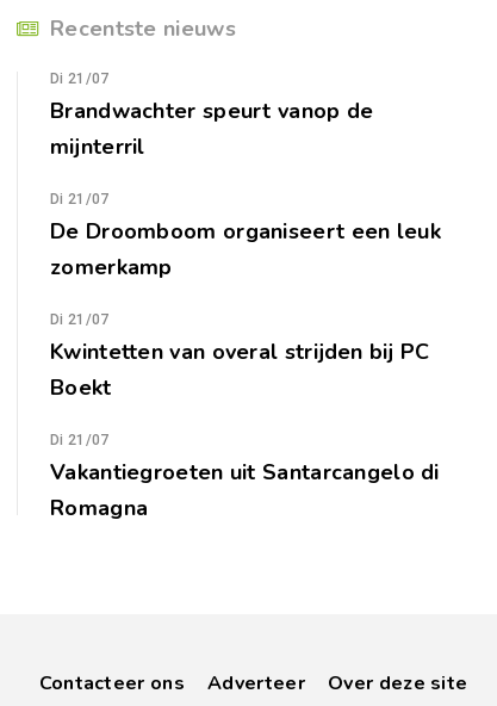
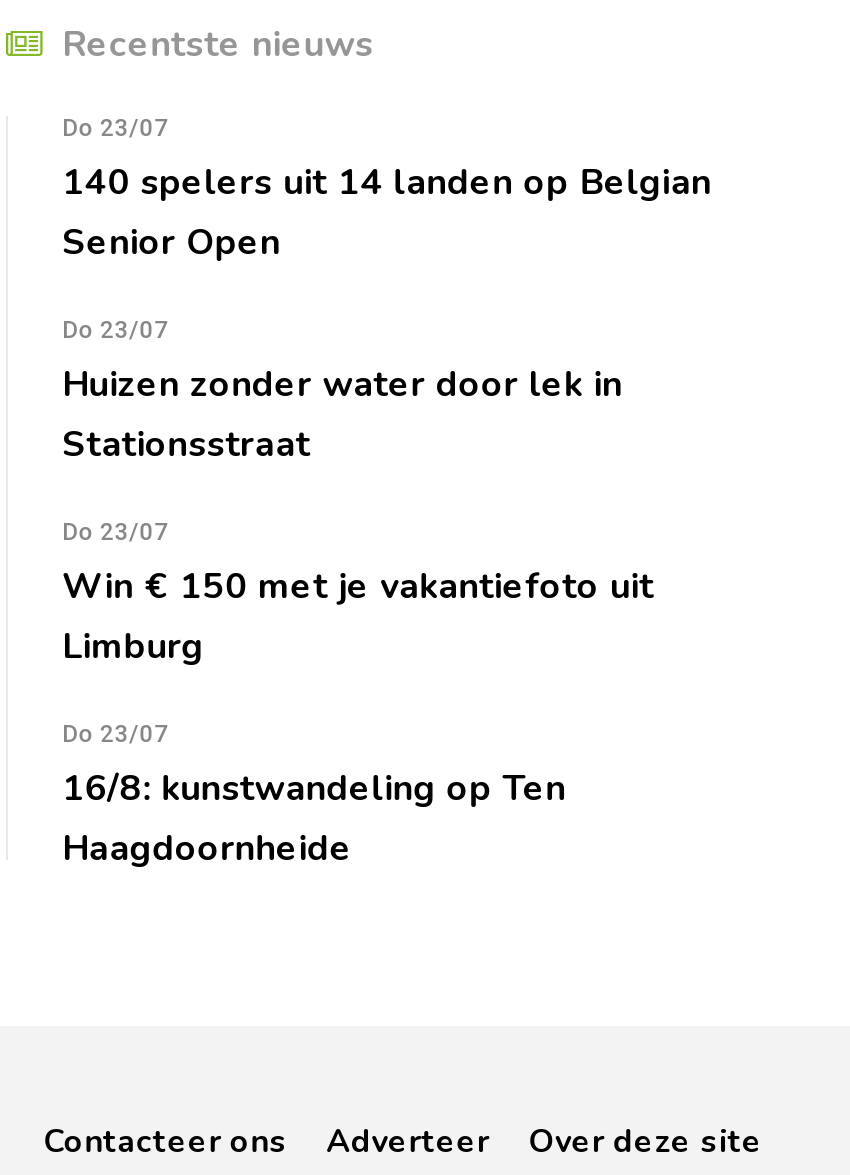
[50,70,374,161] Di 21/07 | Brandwachter speurt vanop de | mijnterril -> [62,114,712,266] Do 23/07 | 140 spelers uit 14 landen op Belgian | Senior Open
[50,191,441,281] Di 21/07 | De Droomboom organiseert een leuk | zomerkamp -> [62,316,623,468] Do 23/07 | Huizen zonder water door lek in | Stationsstraat
[50,311,430,402] Di 21/07 | Kwintetten van overal strijden bij PC | Boekt -> [62,518,654,670] Do 23/07 | Win € 150 met je vakantiefoto uit | Limburg
[50,432,440,522] Di 21/07 | Vakantiegroeten uit Santarcangelo di | Romagna -> [62,720,566,872] Do 23/07 | 16/8: kunstwandeling op Ten | Haagdoornheide

